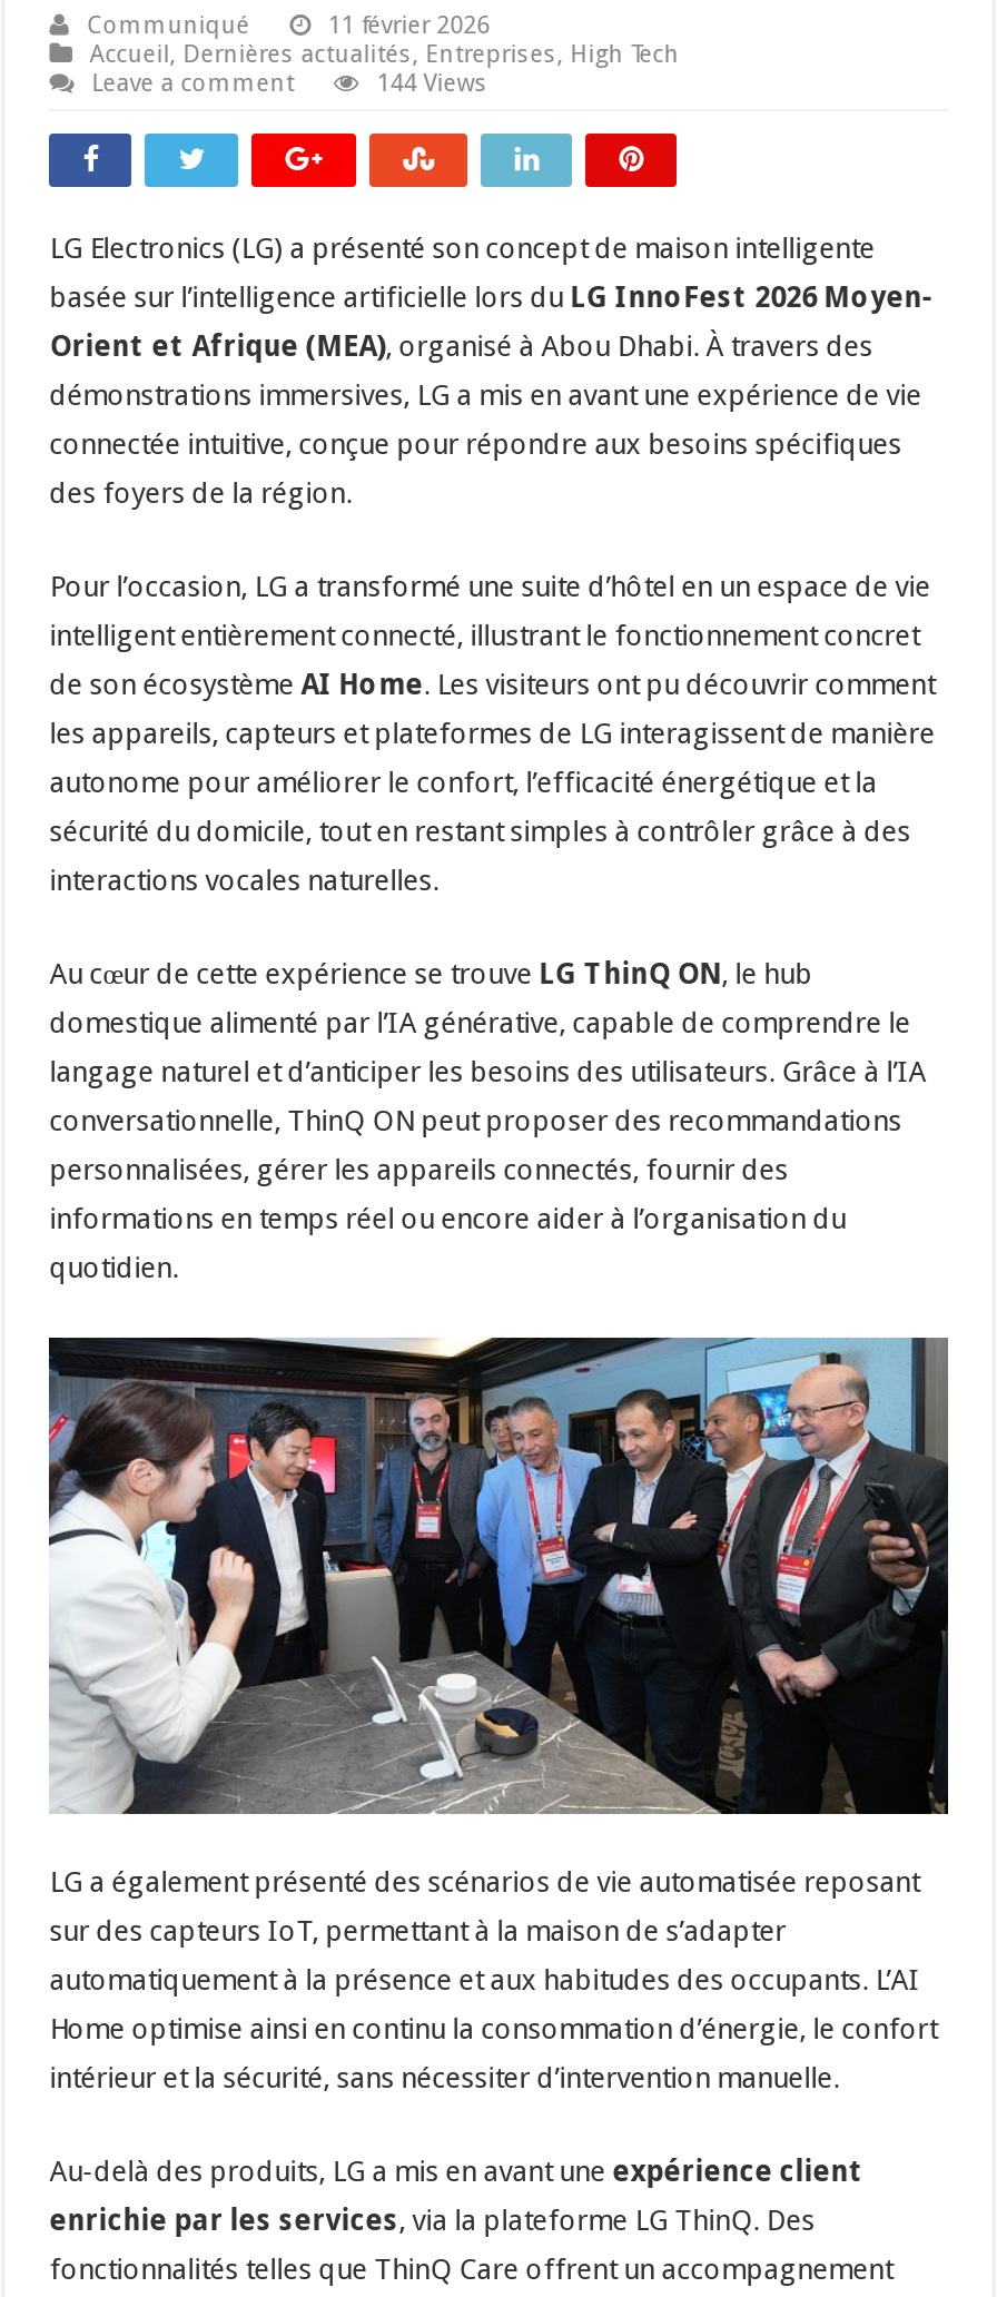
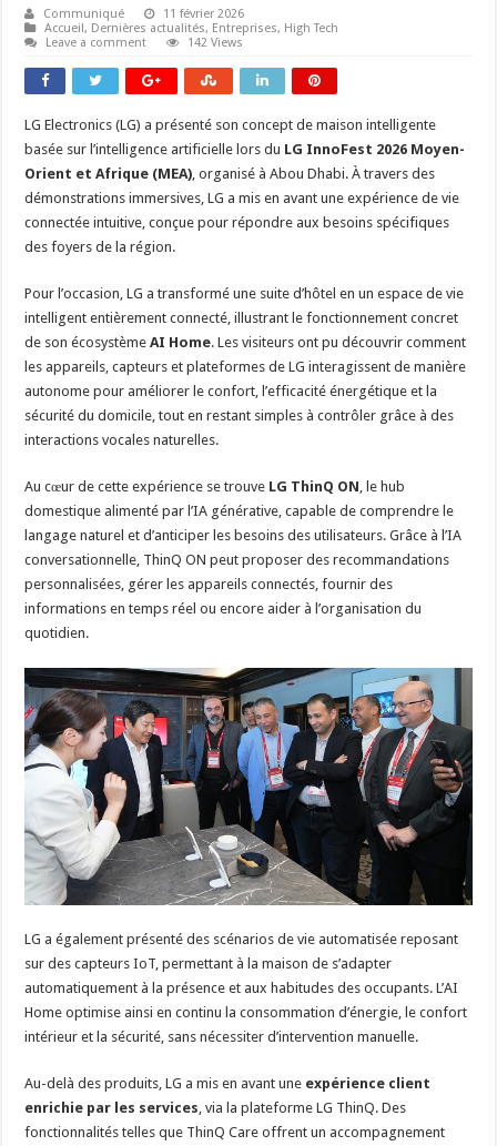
[377,69,488,98] 144 Views -> [188,36,243,50] 142 Views

